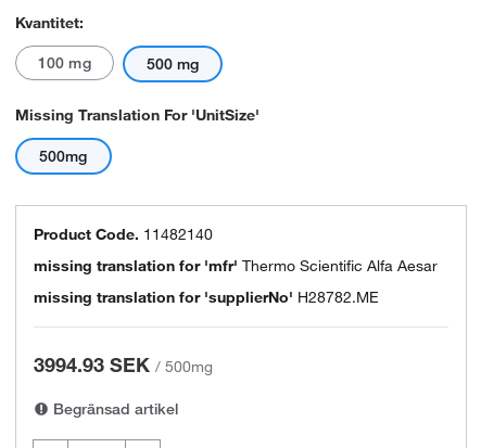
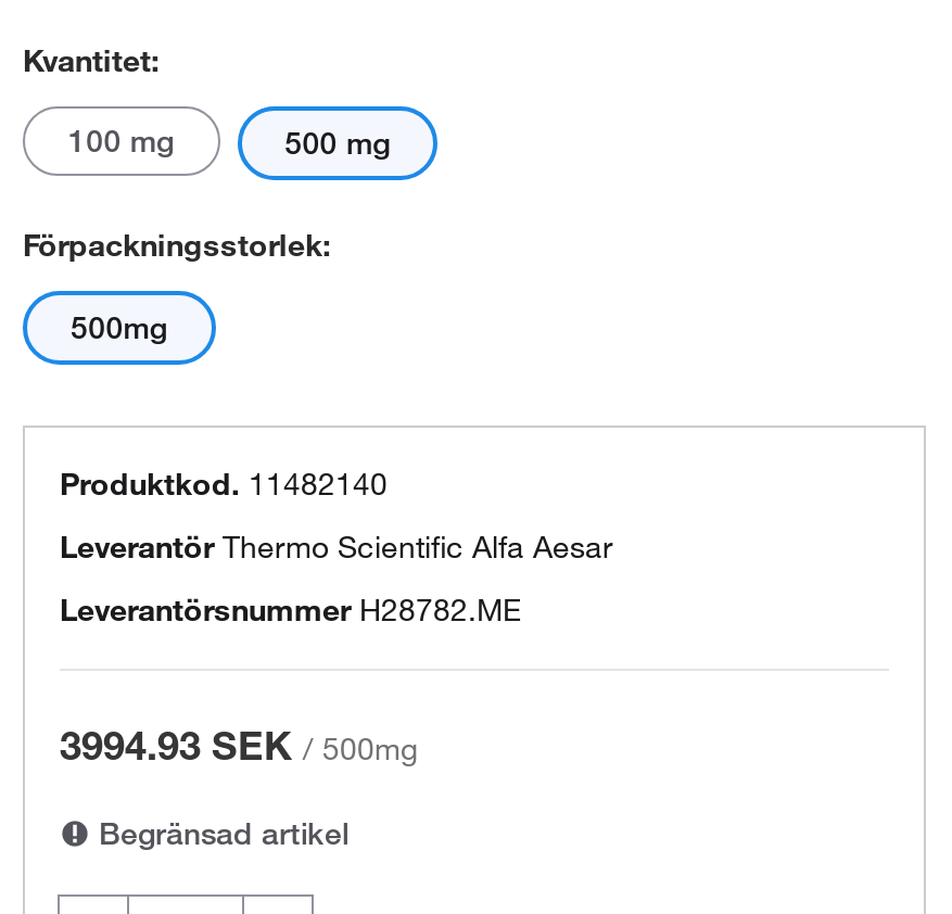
[15,105,260,125] Missing Translation For 'unitSize' -> [23,226,331,265] Förpackningsstorlek:
[34,225,213,244] Product Code. 11482140 -> [60,465,388,504] Produktkod. 11482140
[34,256,438,276] missing translation for 'mfr' Thermo Scientific Alfa Aesar -> [60,528,613,567] Leverantör Thermo Scientific Alfa Aesar
[34,287,379,307] missing translation for 'supplierNo' H28782.ME -> [60,591,522,630] Leverantörsnummer H28782.ME

